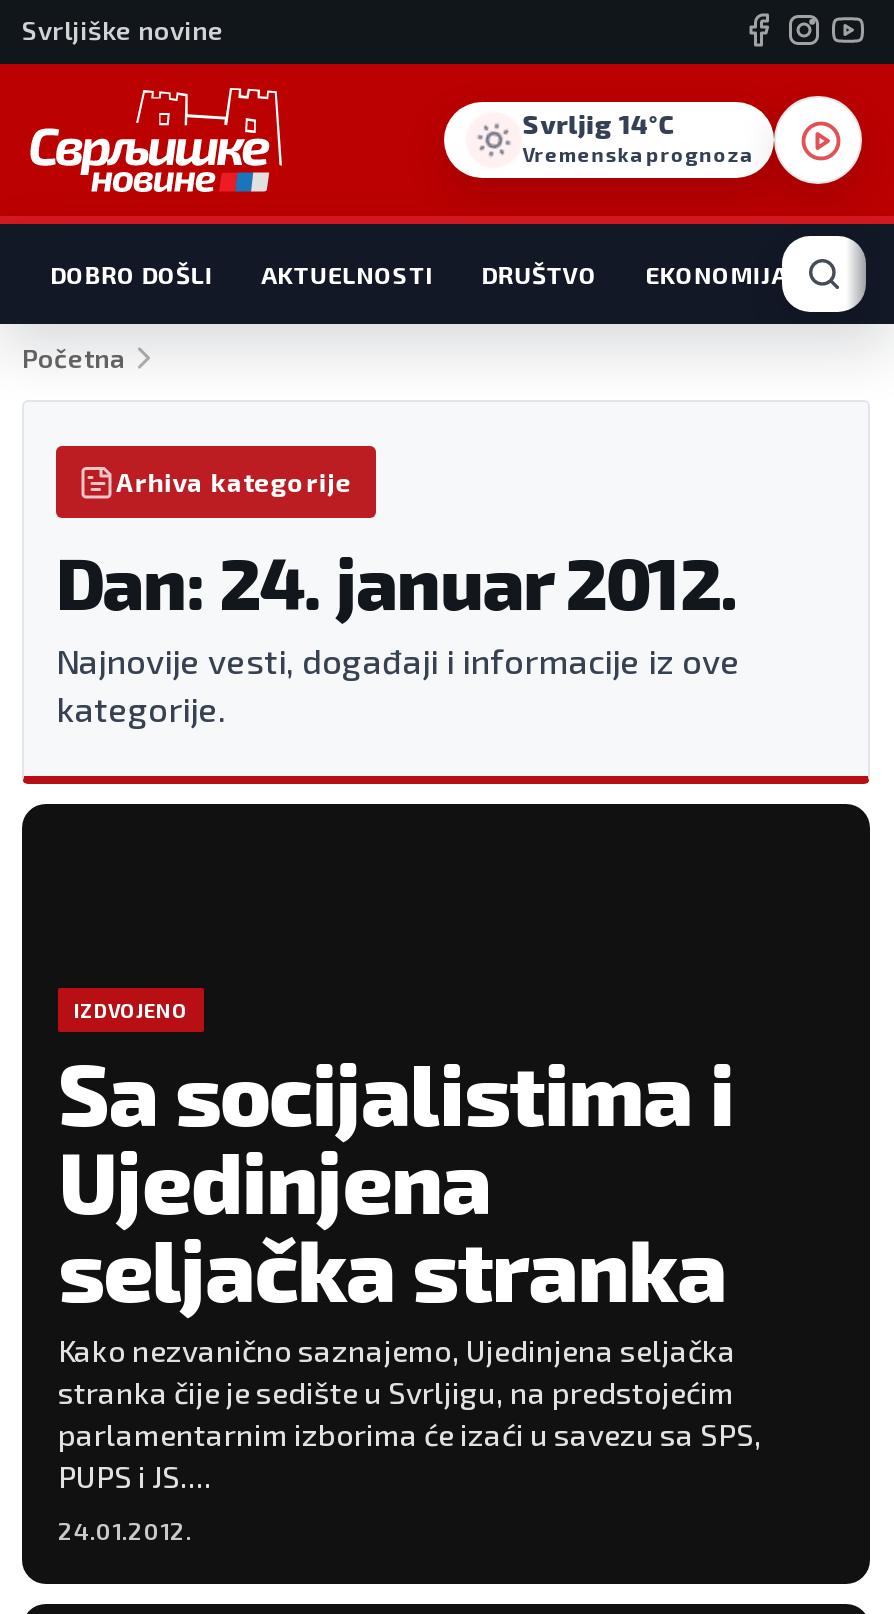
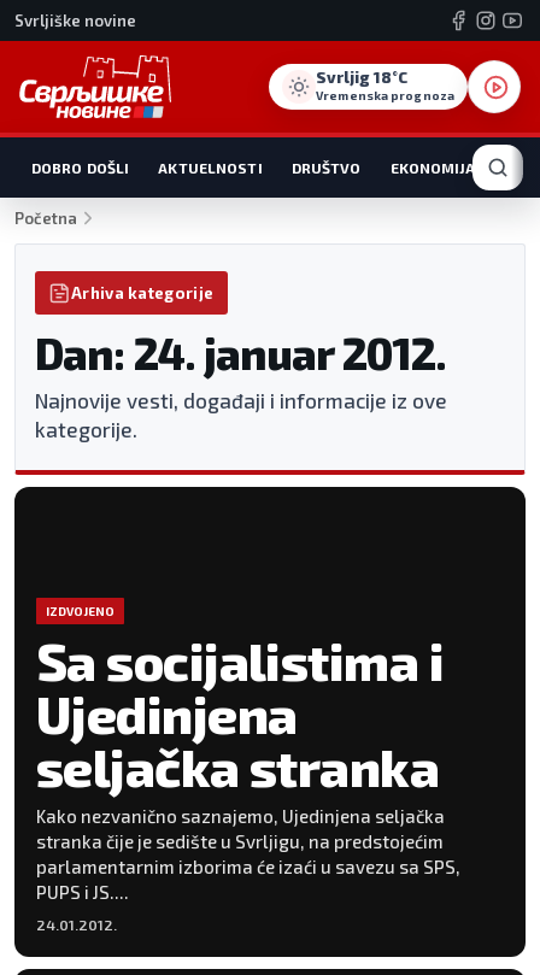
[522,108,674,140] Svrljig 14°C -> [316,67,408,87] Svrljig 18°C

